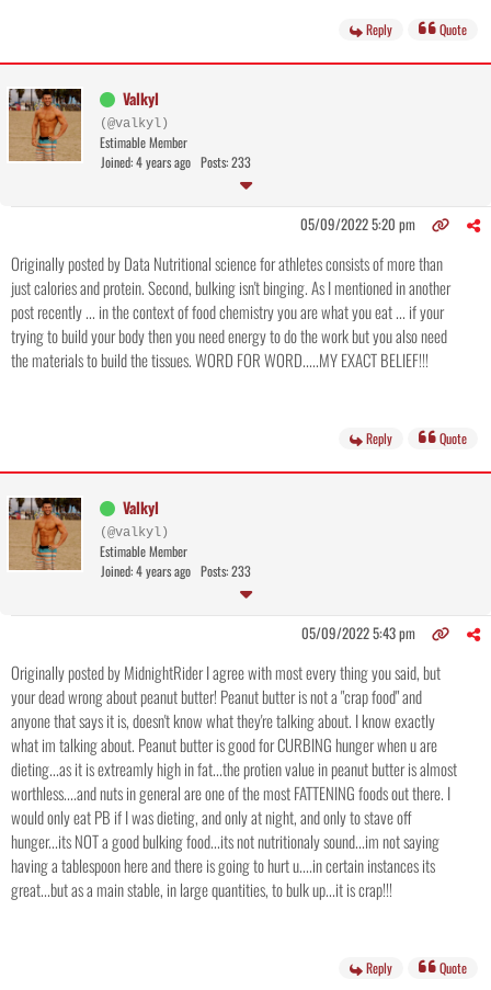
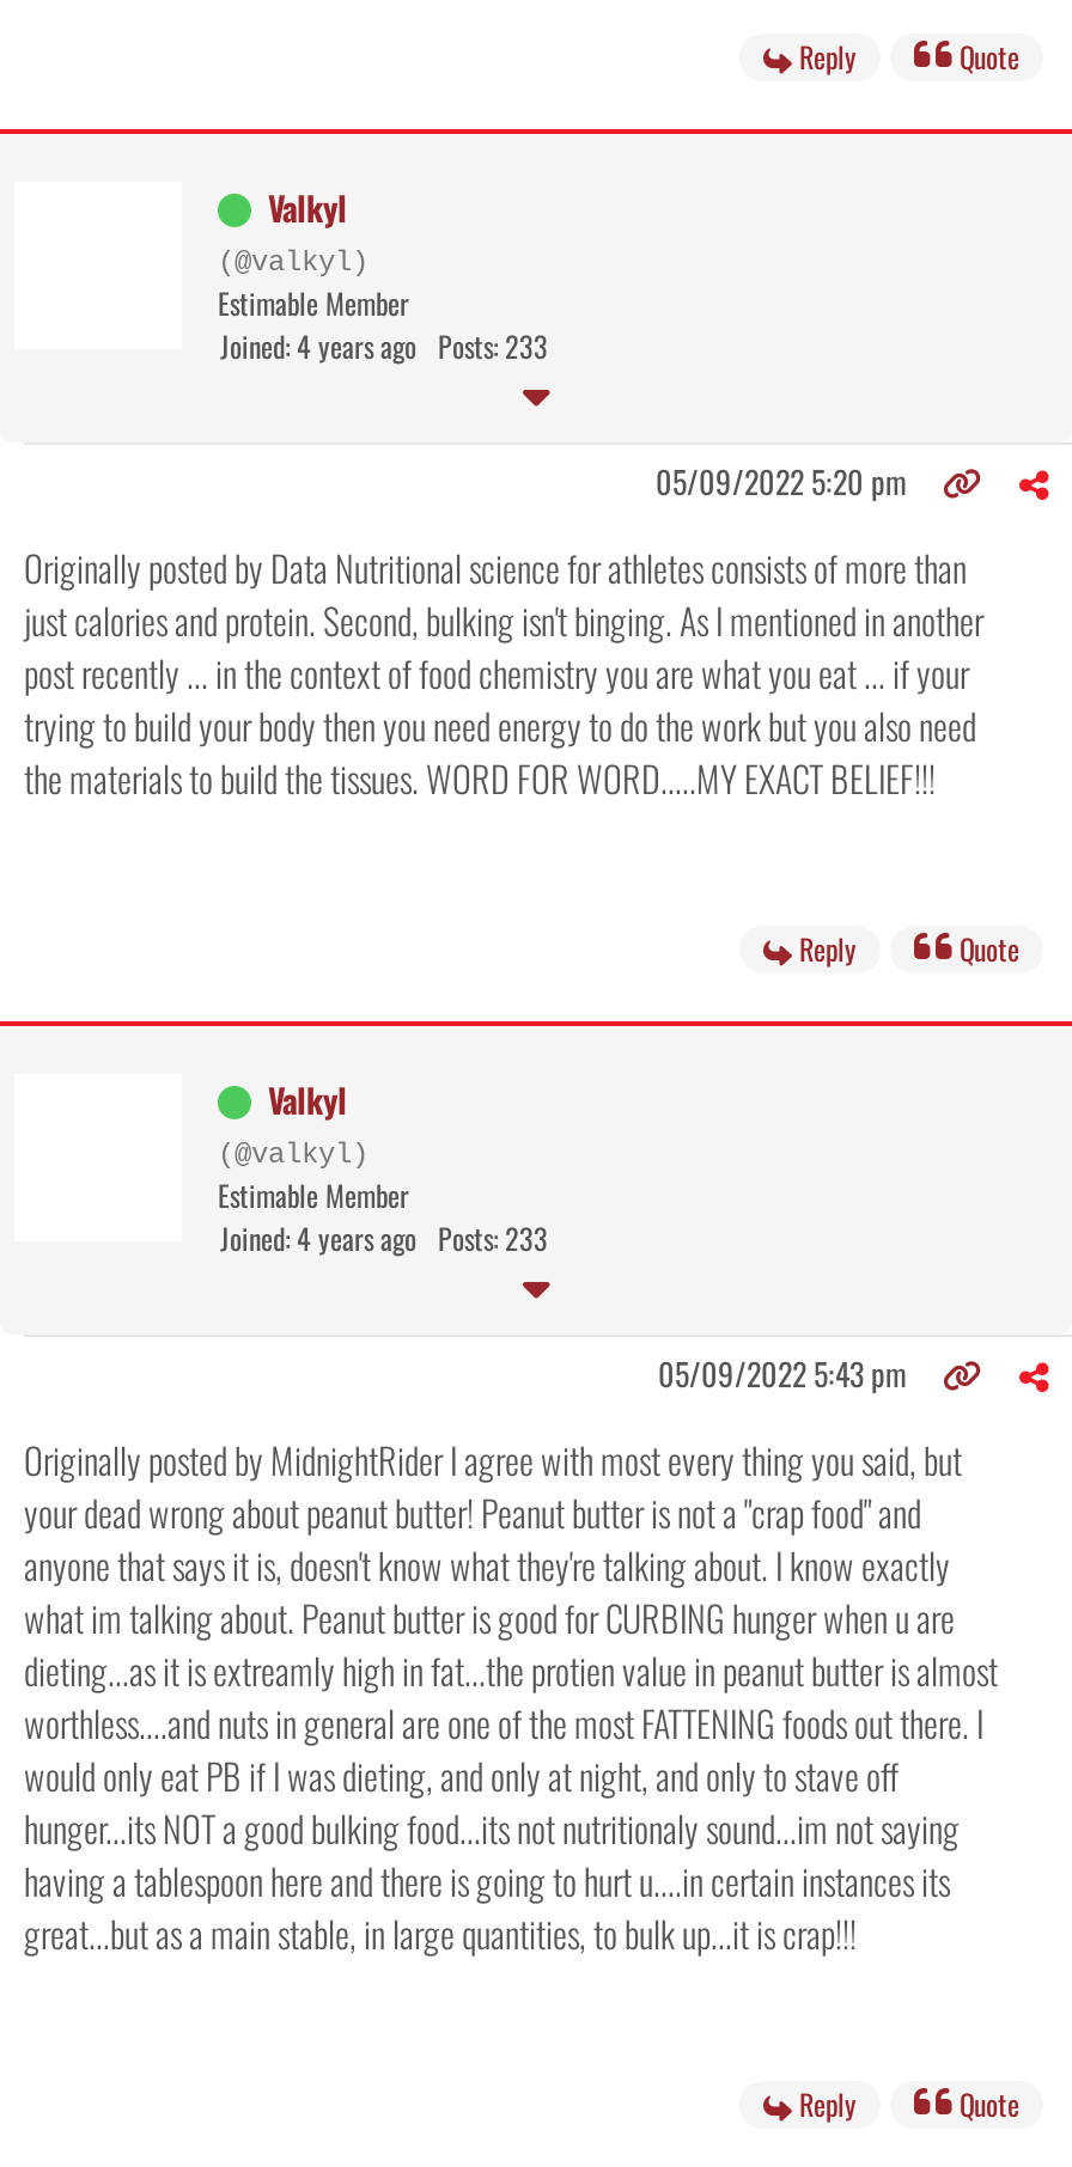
[8,88,82,162] [image] -> none
[8,497,82,571] [image] -> none

